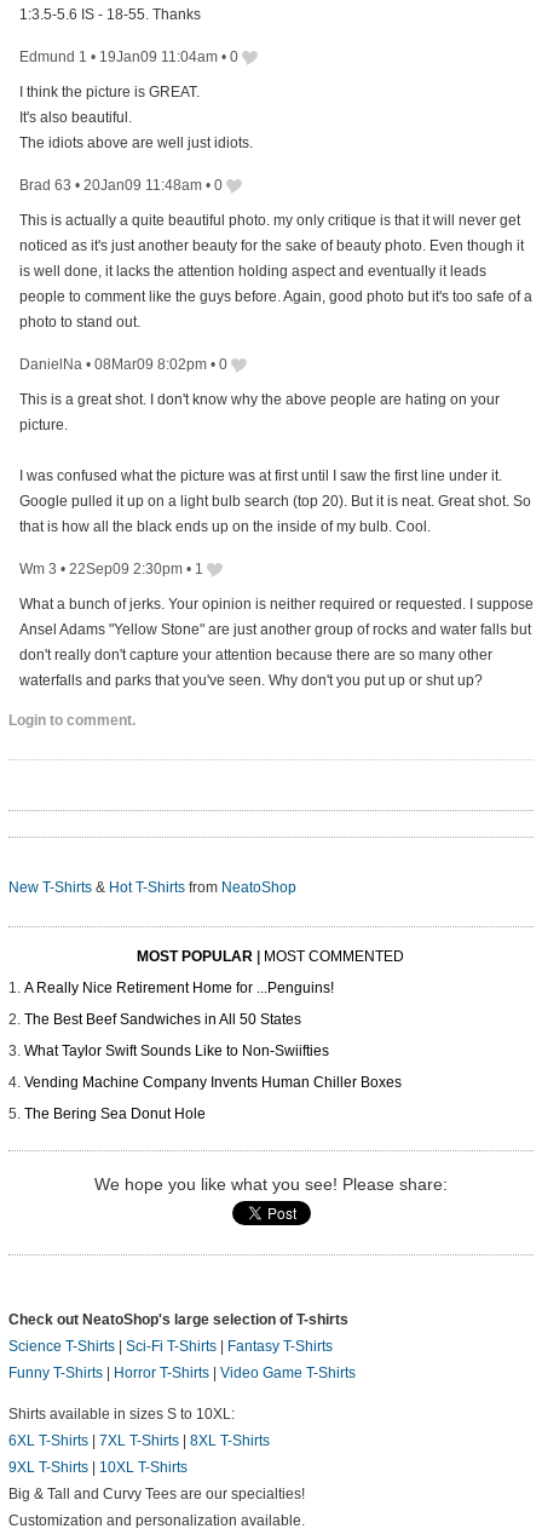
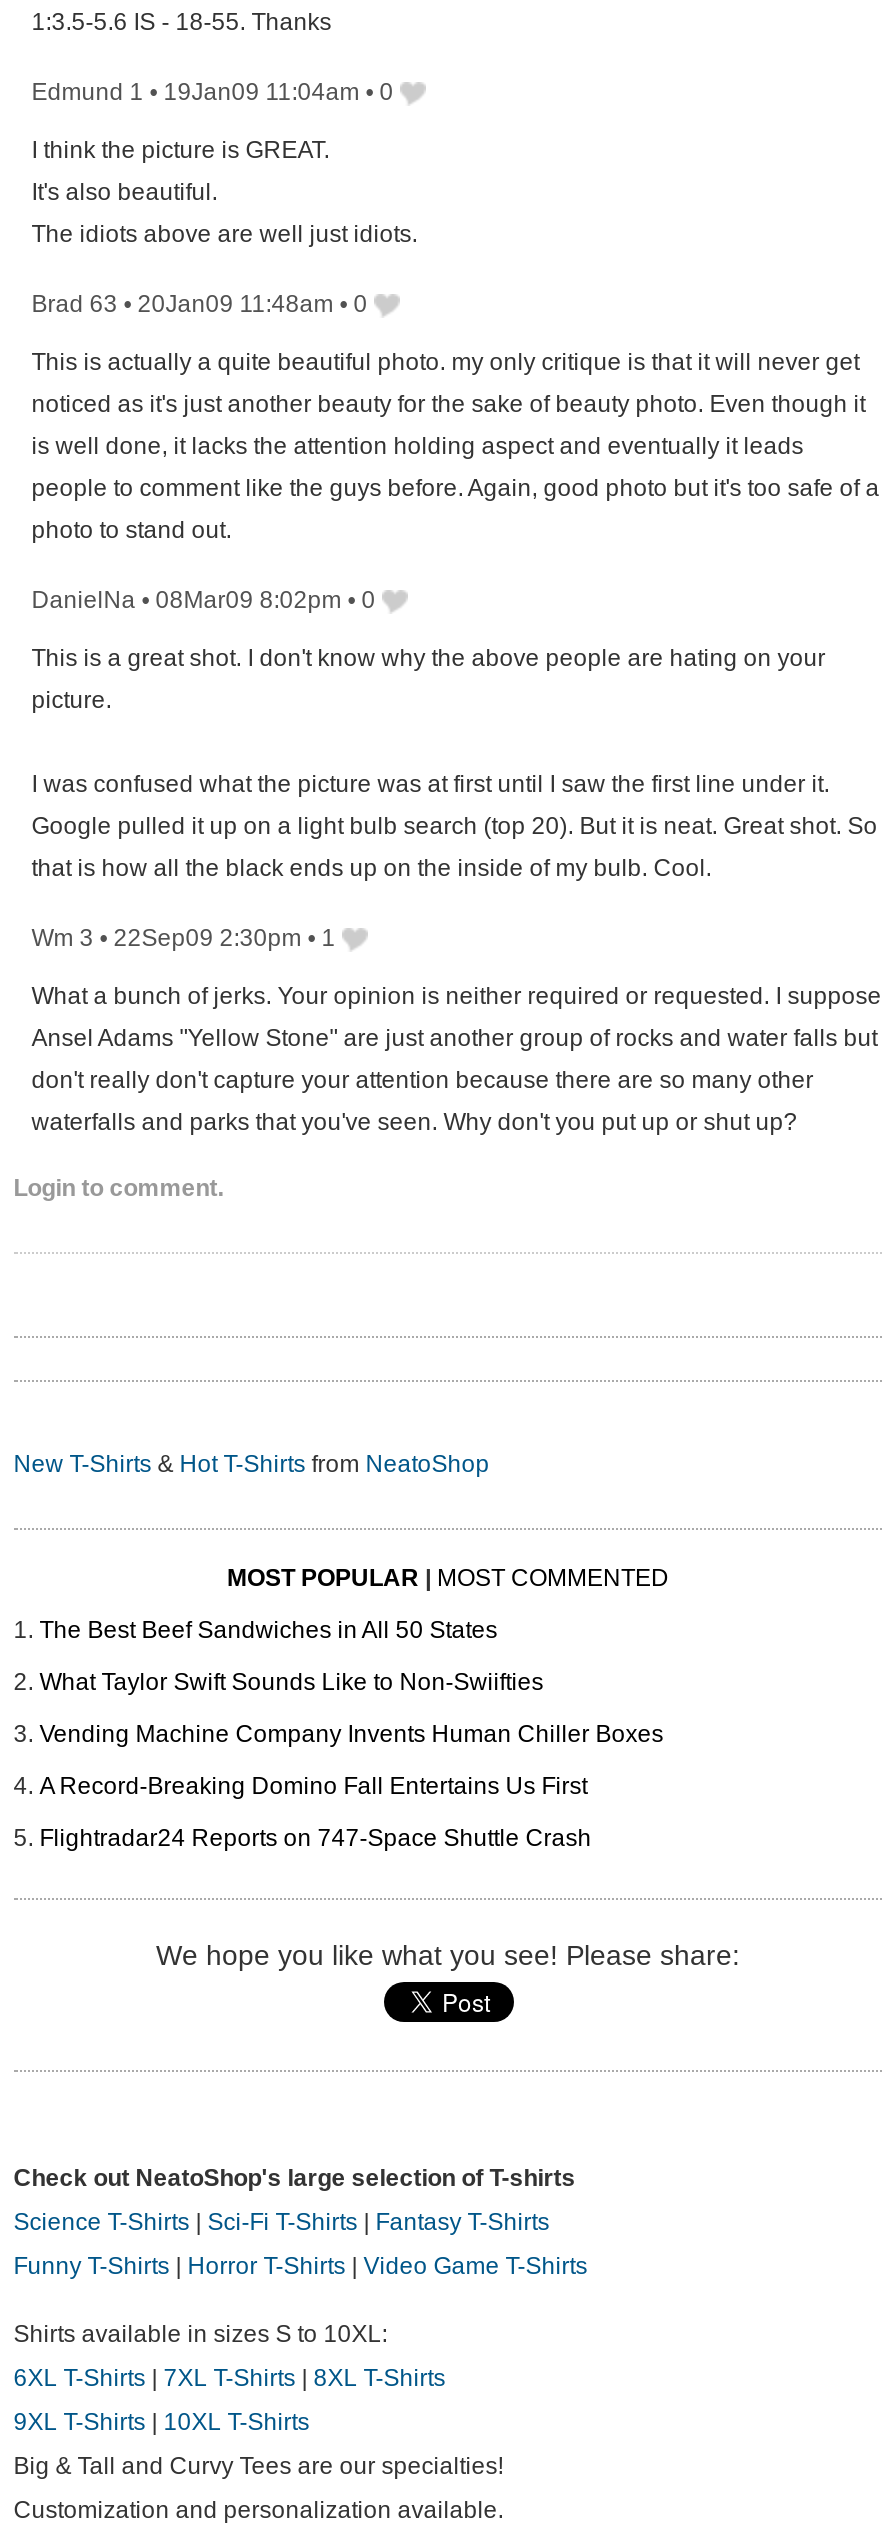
[24,980,334,997] A Really Nice Retirement Home for ...Penguins! -> none
moved [24,1012,401,1091] -> [39,1617,663,1749]: The Best Beef Sandwiches in All 50 States | What Taylor Swift Sounds Like to Non-Swiifties | Vending Machine Company Invents Human Chiller Boxes
[24,1106,205,1123] The Bering Sea Donut Hole -> [39,1773,591,1853] A Record-Breaking Domino Fall Entertains Us First | Flightradar24 Reports on 747-Space Shuttle Crash

